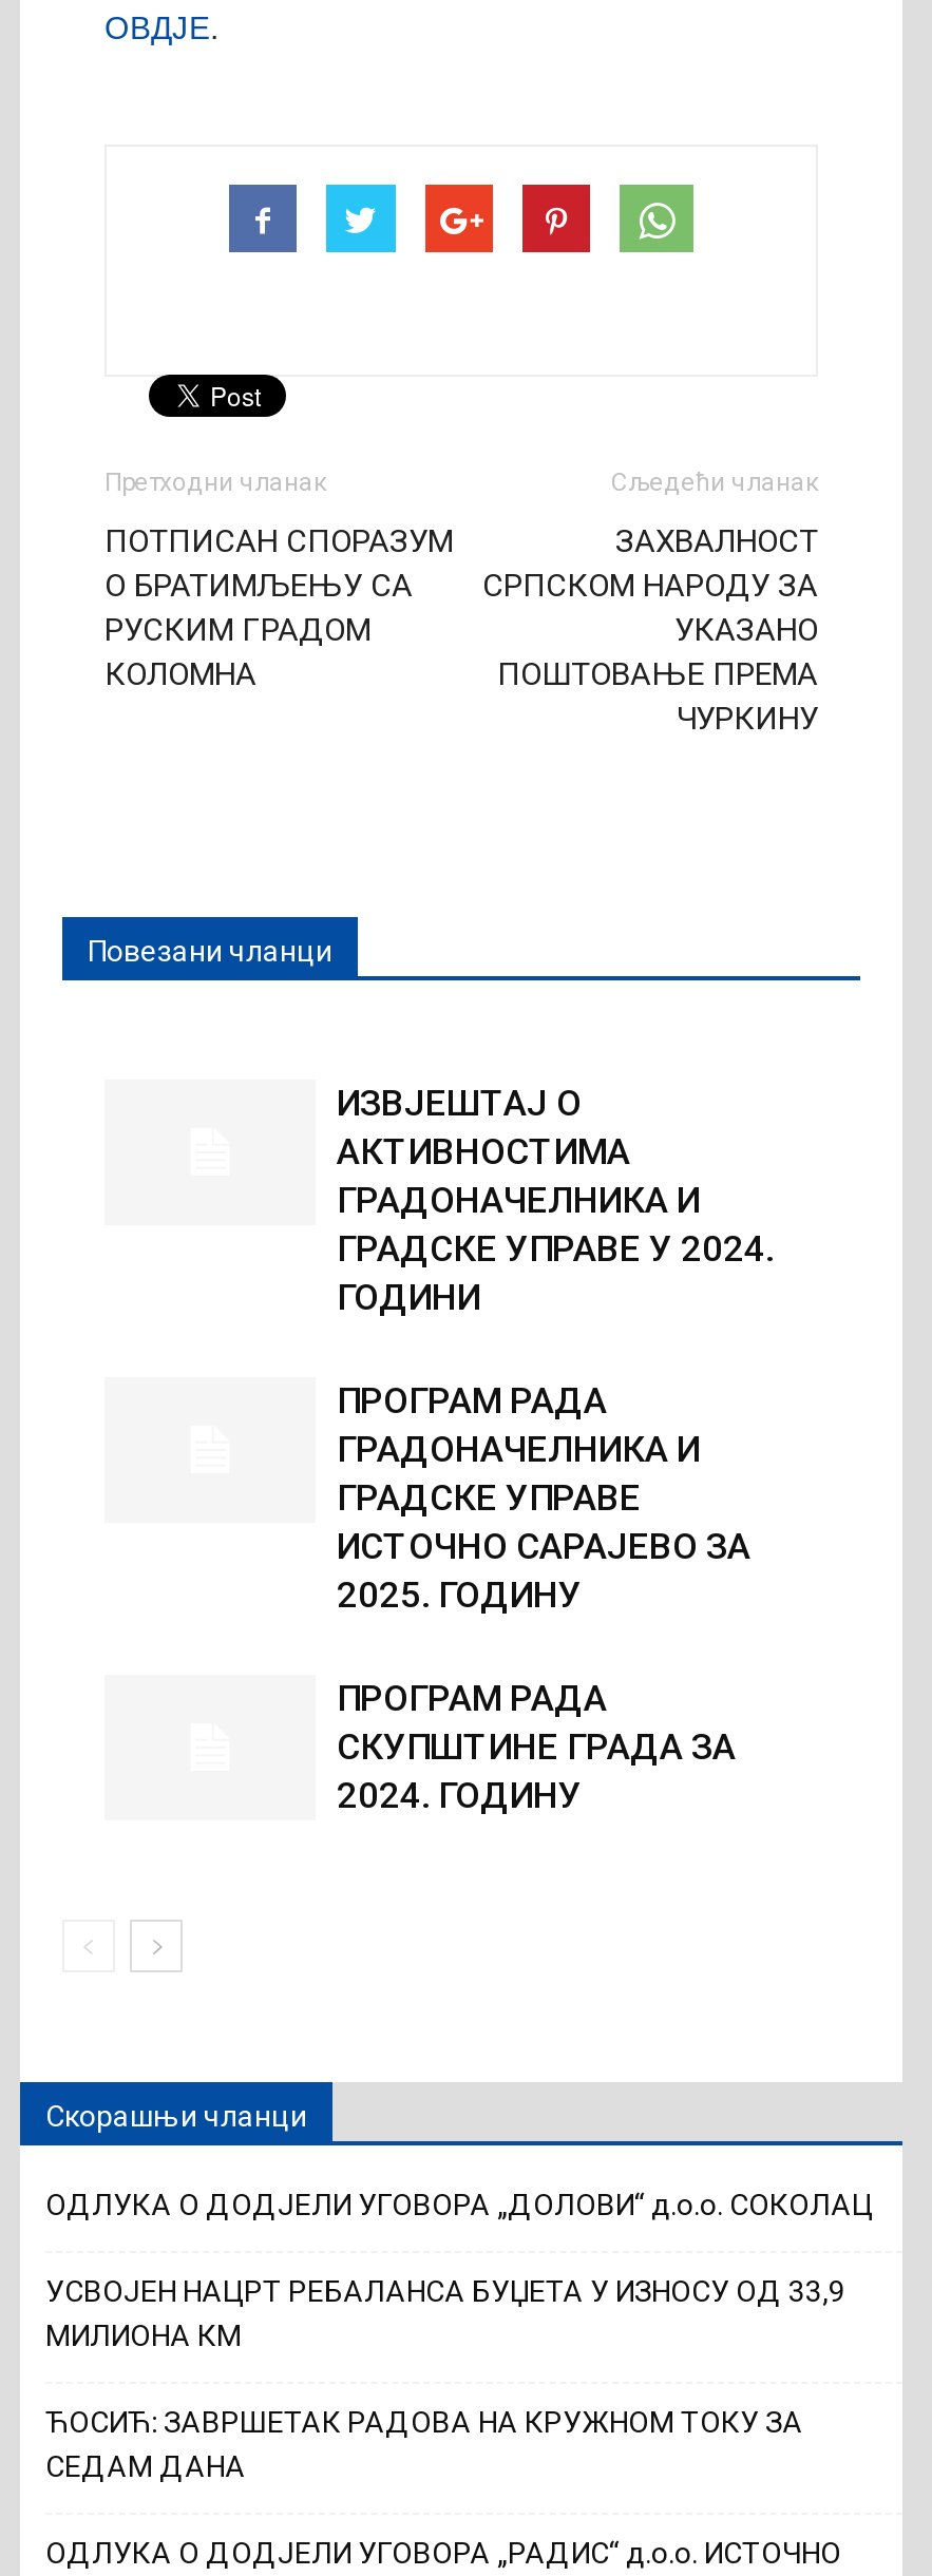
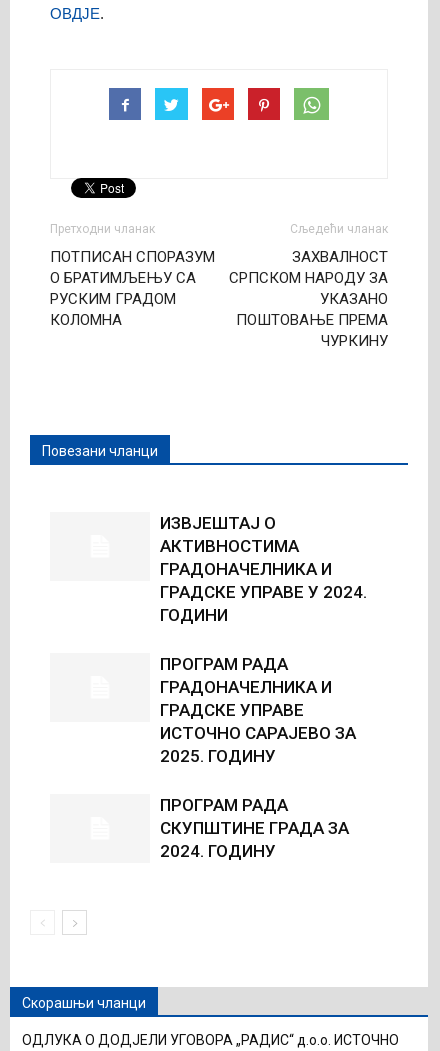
[45,2188,873,2483] ОДЛУКА О ДОДЈЕЛИ УГОВОРА „ДОЛОВИ“ д.о.о. СОКОЛАЦ | УСВОЈЕН НАЦРТ РЕБАЛАНСА БУЏЕТА У ИЗНОСУ ОД 33,9 | МИЛИОНА КМ | ЋОСИЋ: ЗАВРШЕТАК РАДОВА НА КРУЖНОМ ТОКУ ЗА | СЕДАМ ДАНА -> none

